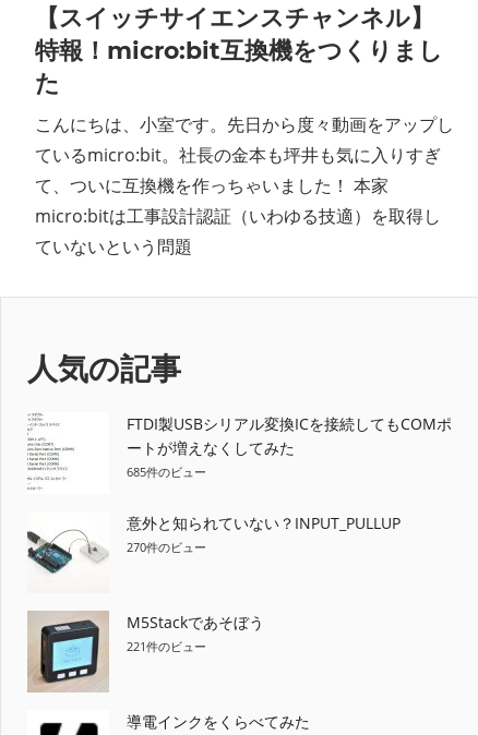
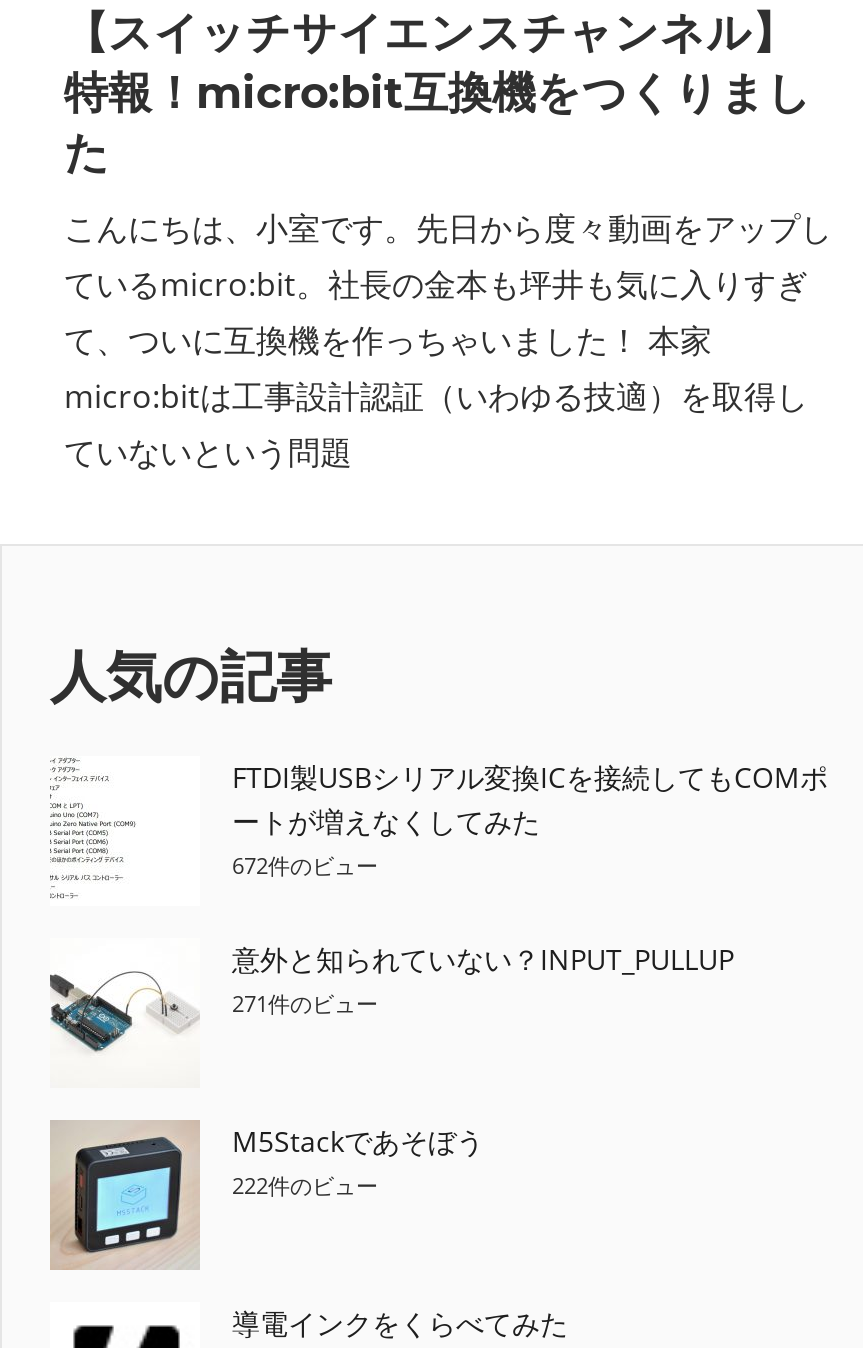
[127,463,206,480] 685件のビュー -> [232,850,378,880] 672件のビュー
[127,539,206,555] 270件のビュー -> [232,988,378,1018] 271件のビュー
[127,638,206,654] 221件のビュー -> [232,1170,378,1200] 222件のビュー

